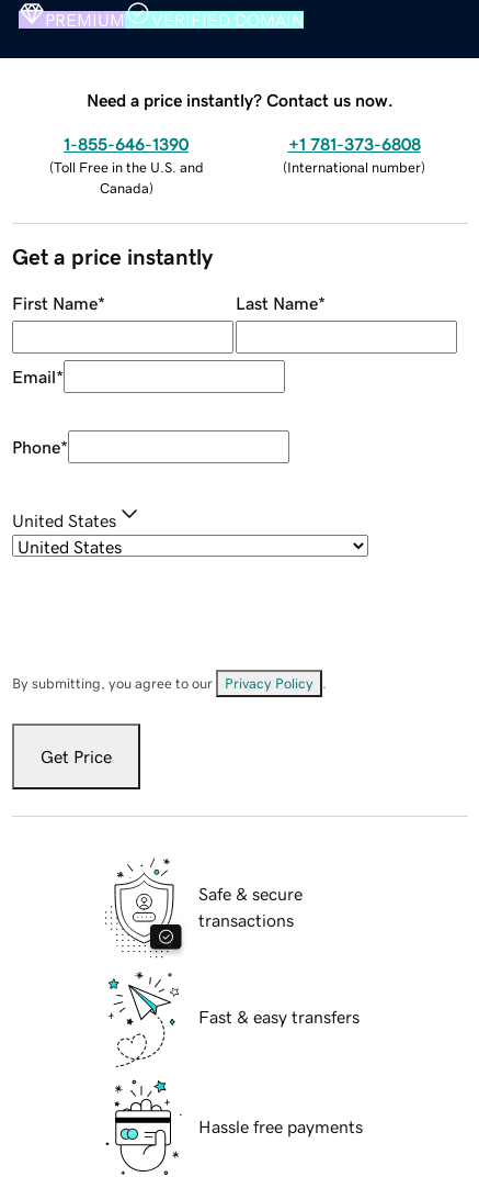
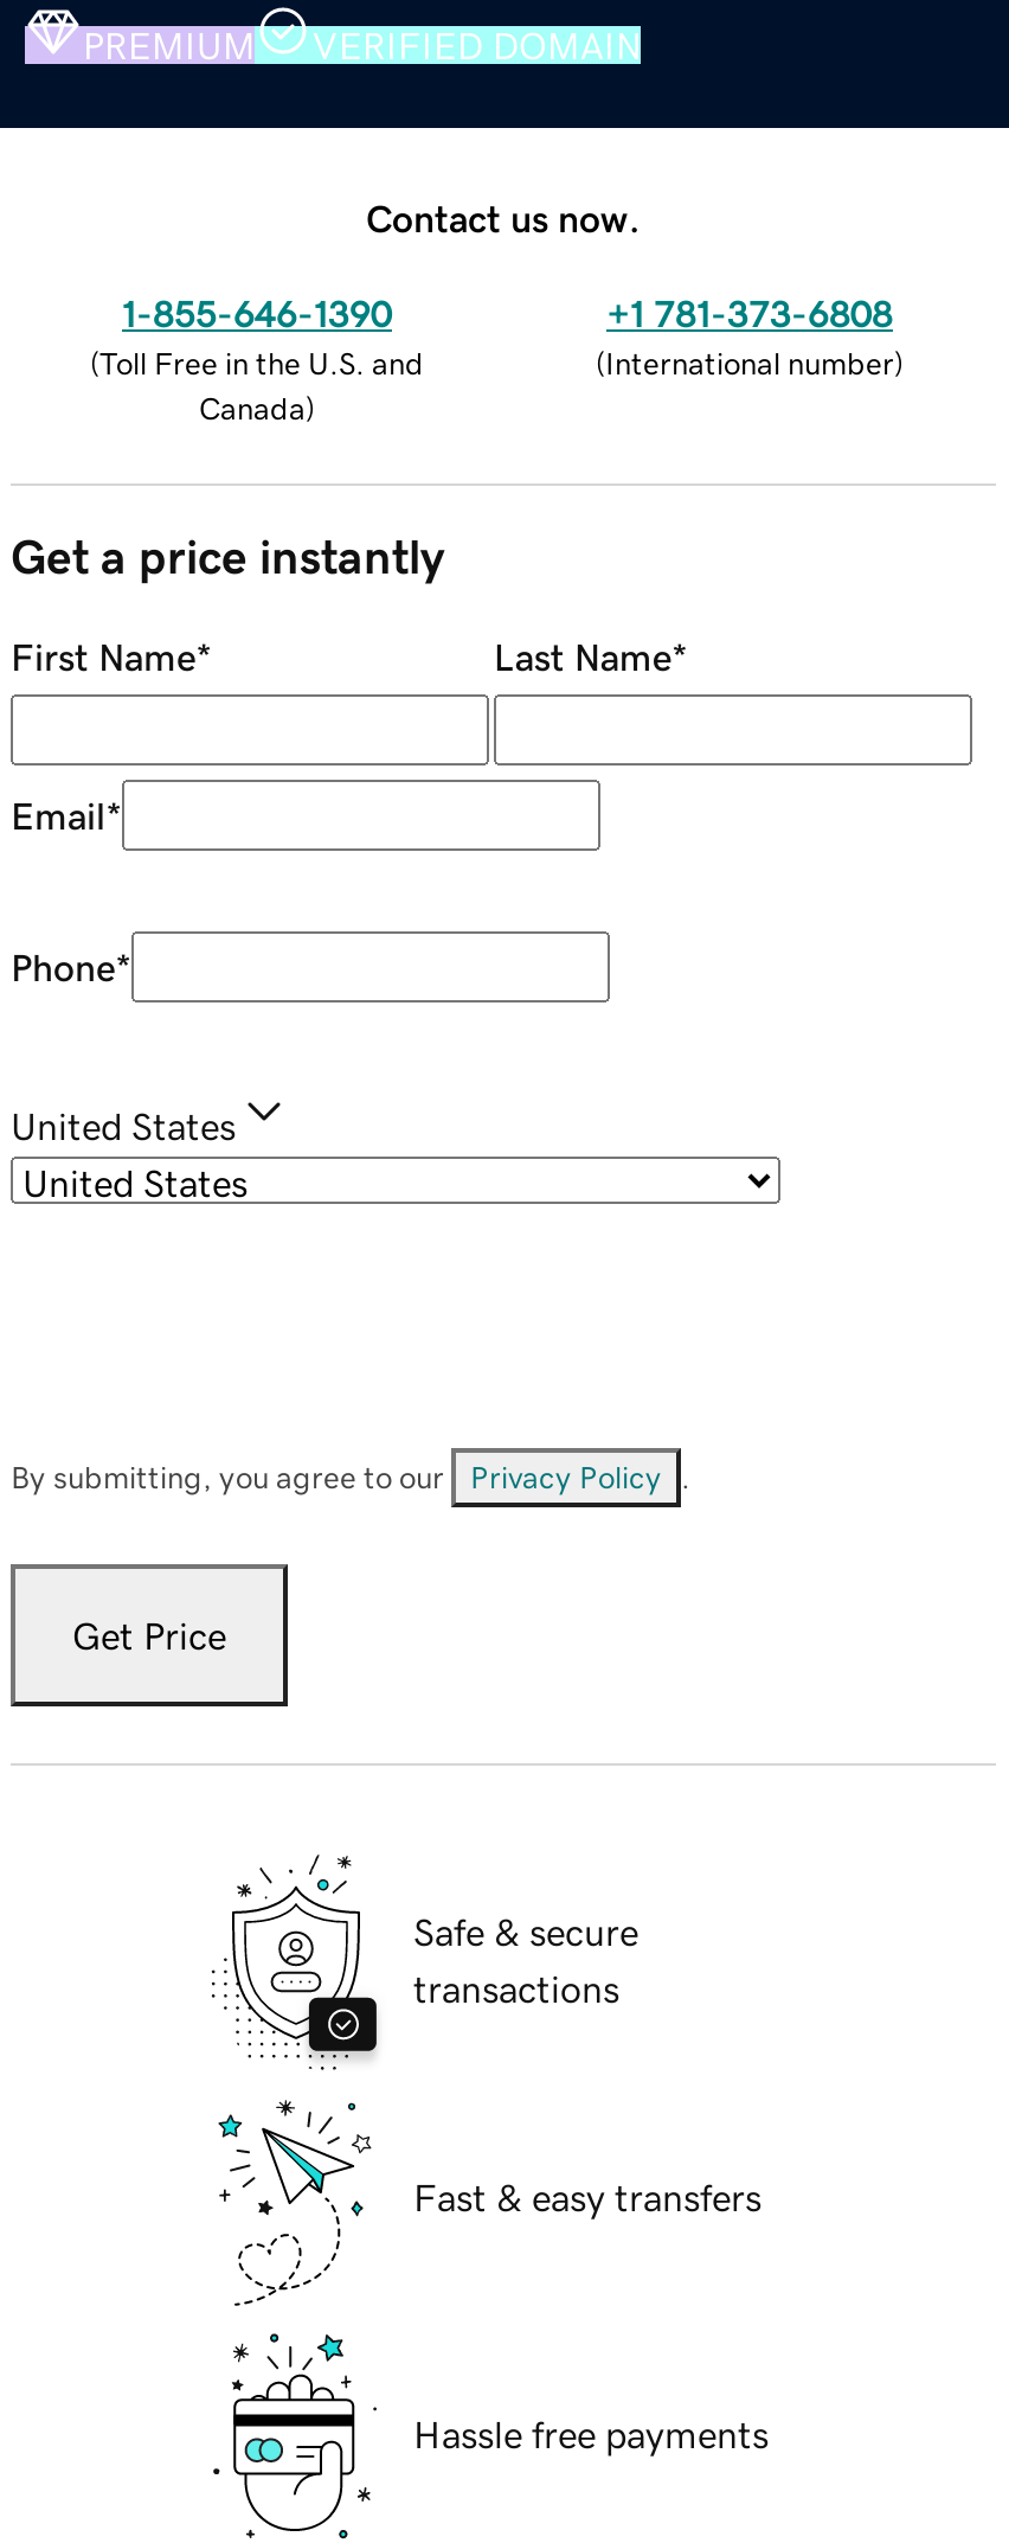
[87,91,394,108] Need a price instantly? Contact us now. -> [366,198,641,236] Contact us now.

